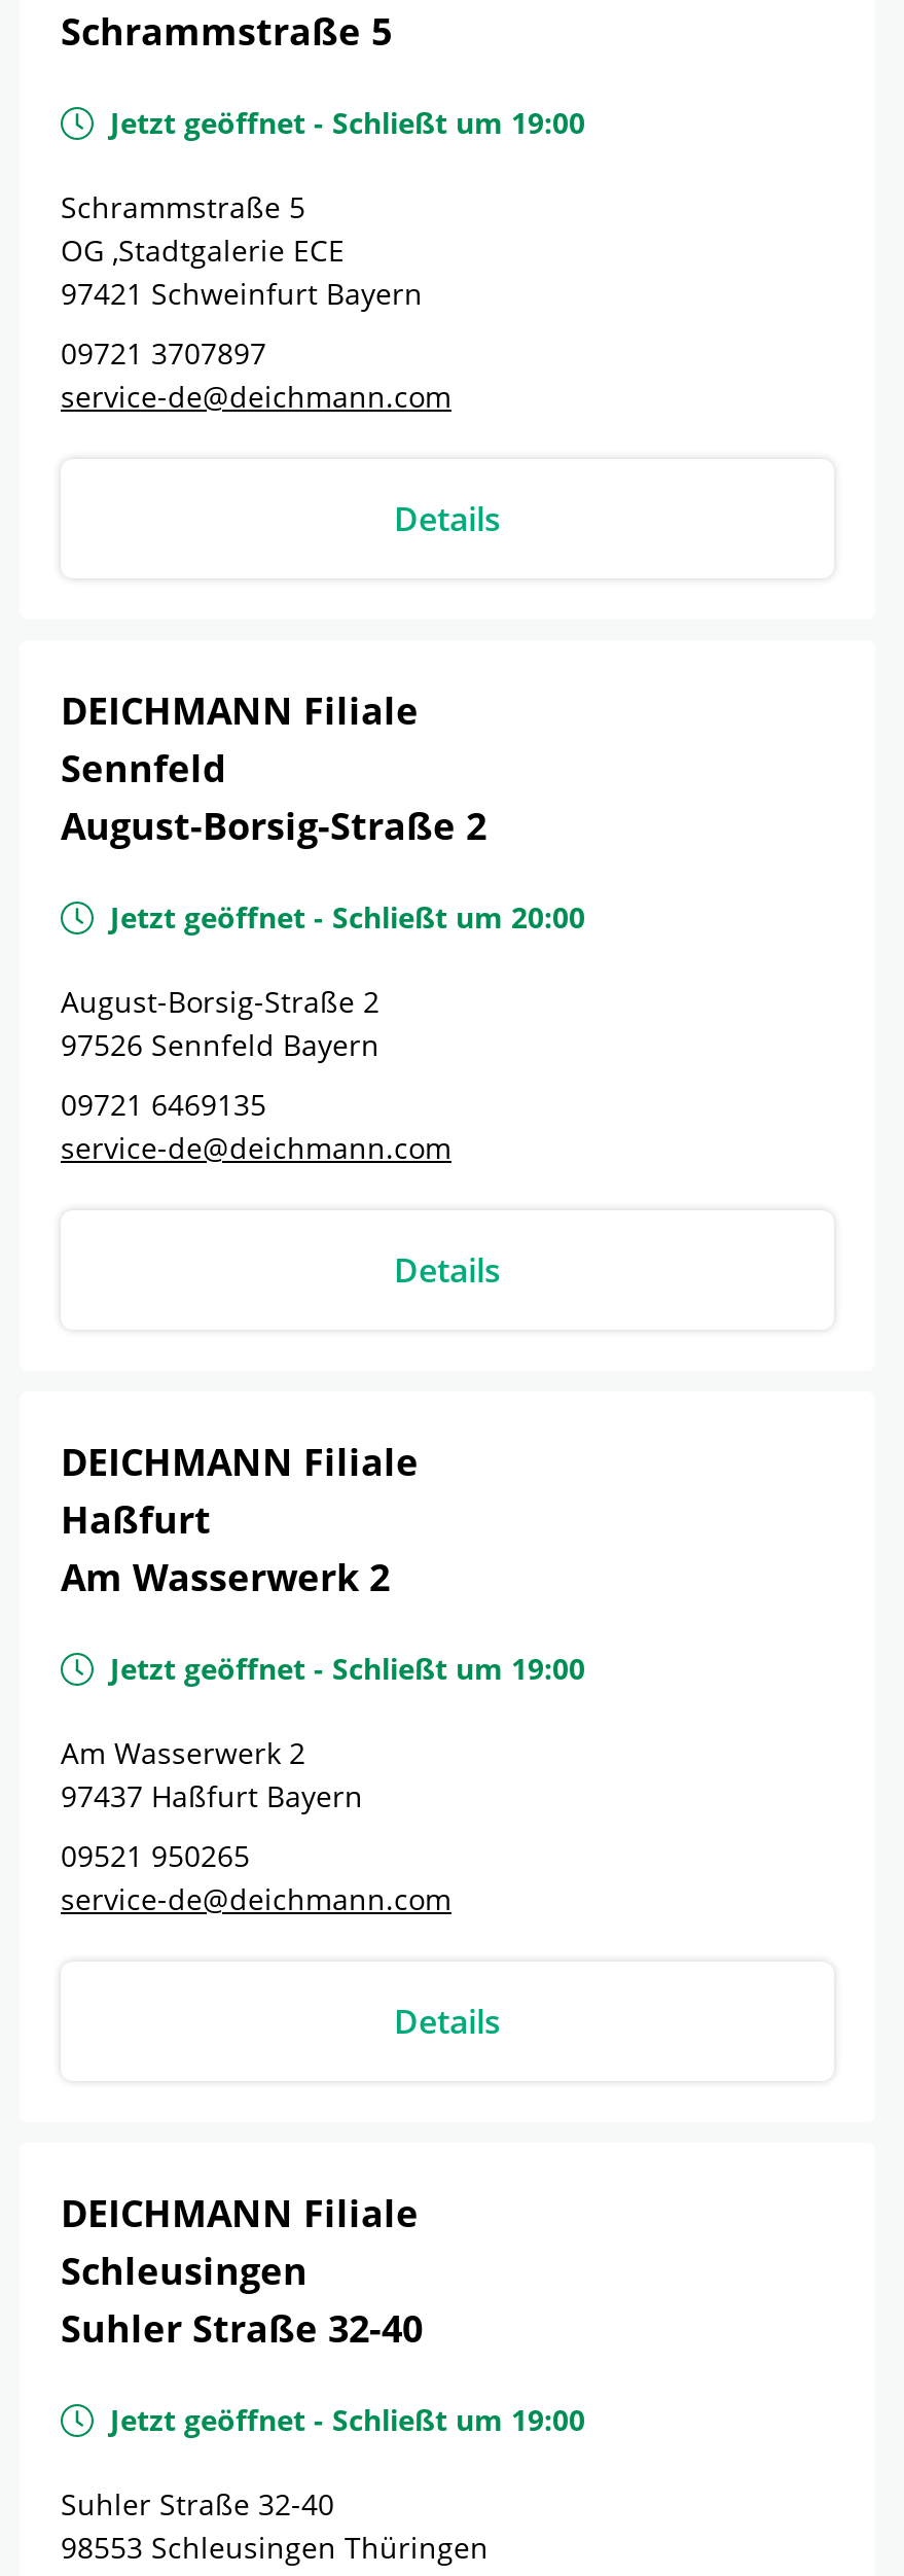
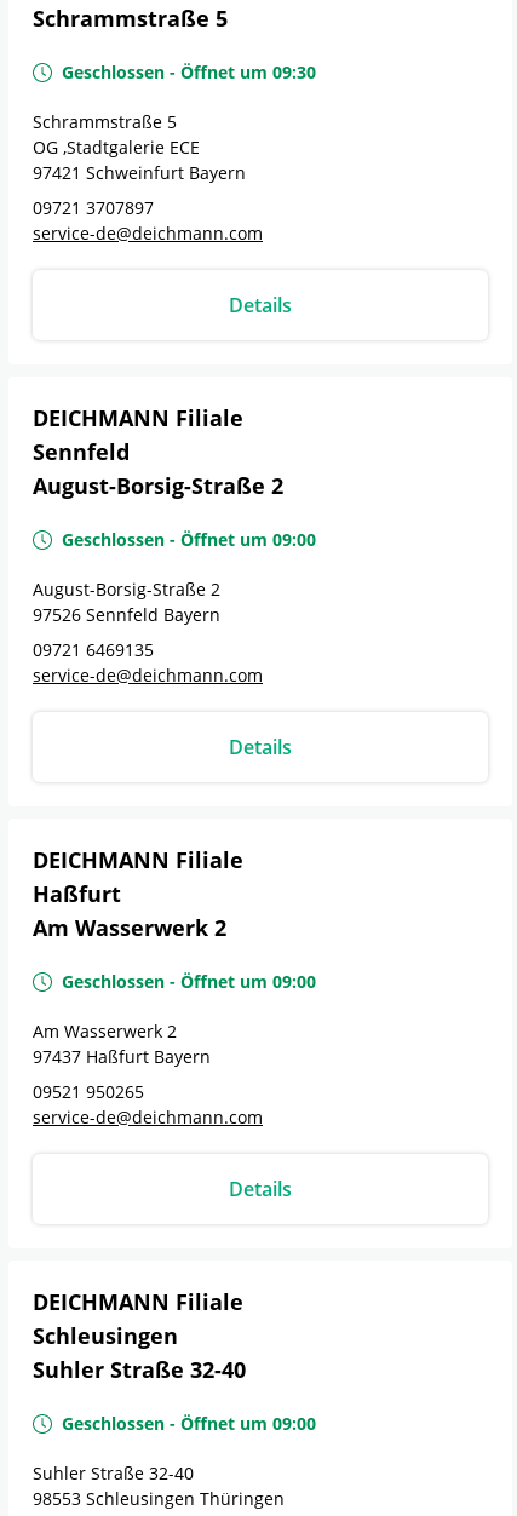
[110,103,585,142] Jetzt geöffnet - Schließt um 19:00 -> [62,61,316,84] Geschlossen - Öffnet um 09:30
[110,897,585,937] Jetzt geöffnet - Schließt um 20:00 -> [62,528,316,551] Geschlossen - Öffnet um 09:00
[110,1649,585,1688] Jetzt geöffnet - Schließt um 19:00 -> [62,970,316,993] Geschlossen - Öffnet um 09:00
[110,2400,585,2439] Jetzt geöffnet - Schließt um 19:00 -> [62,1412,316,1435] Geschlossen - Öffnet um 09:00

